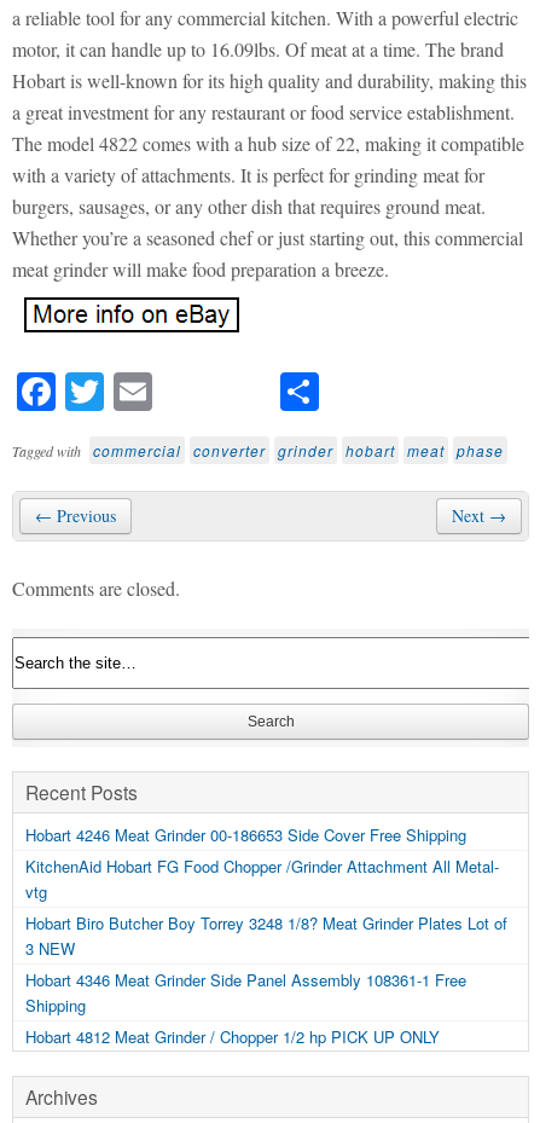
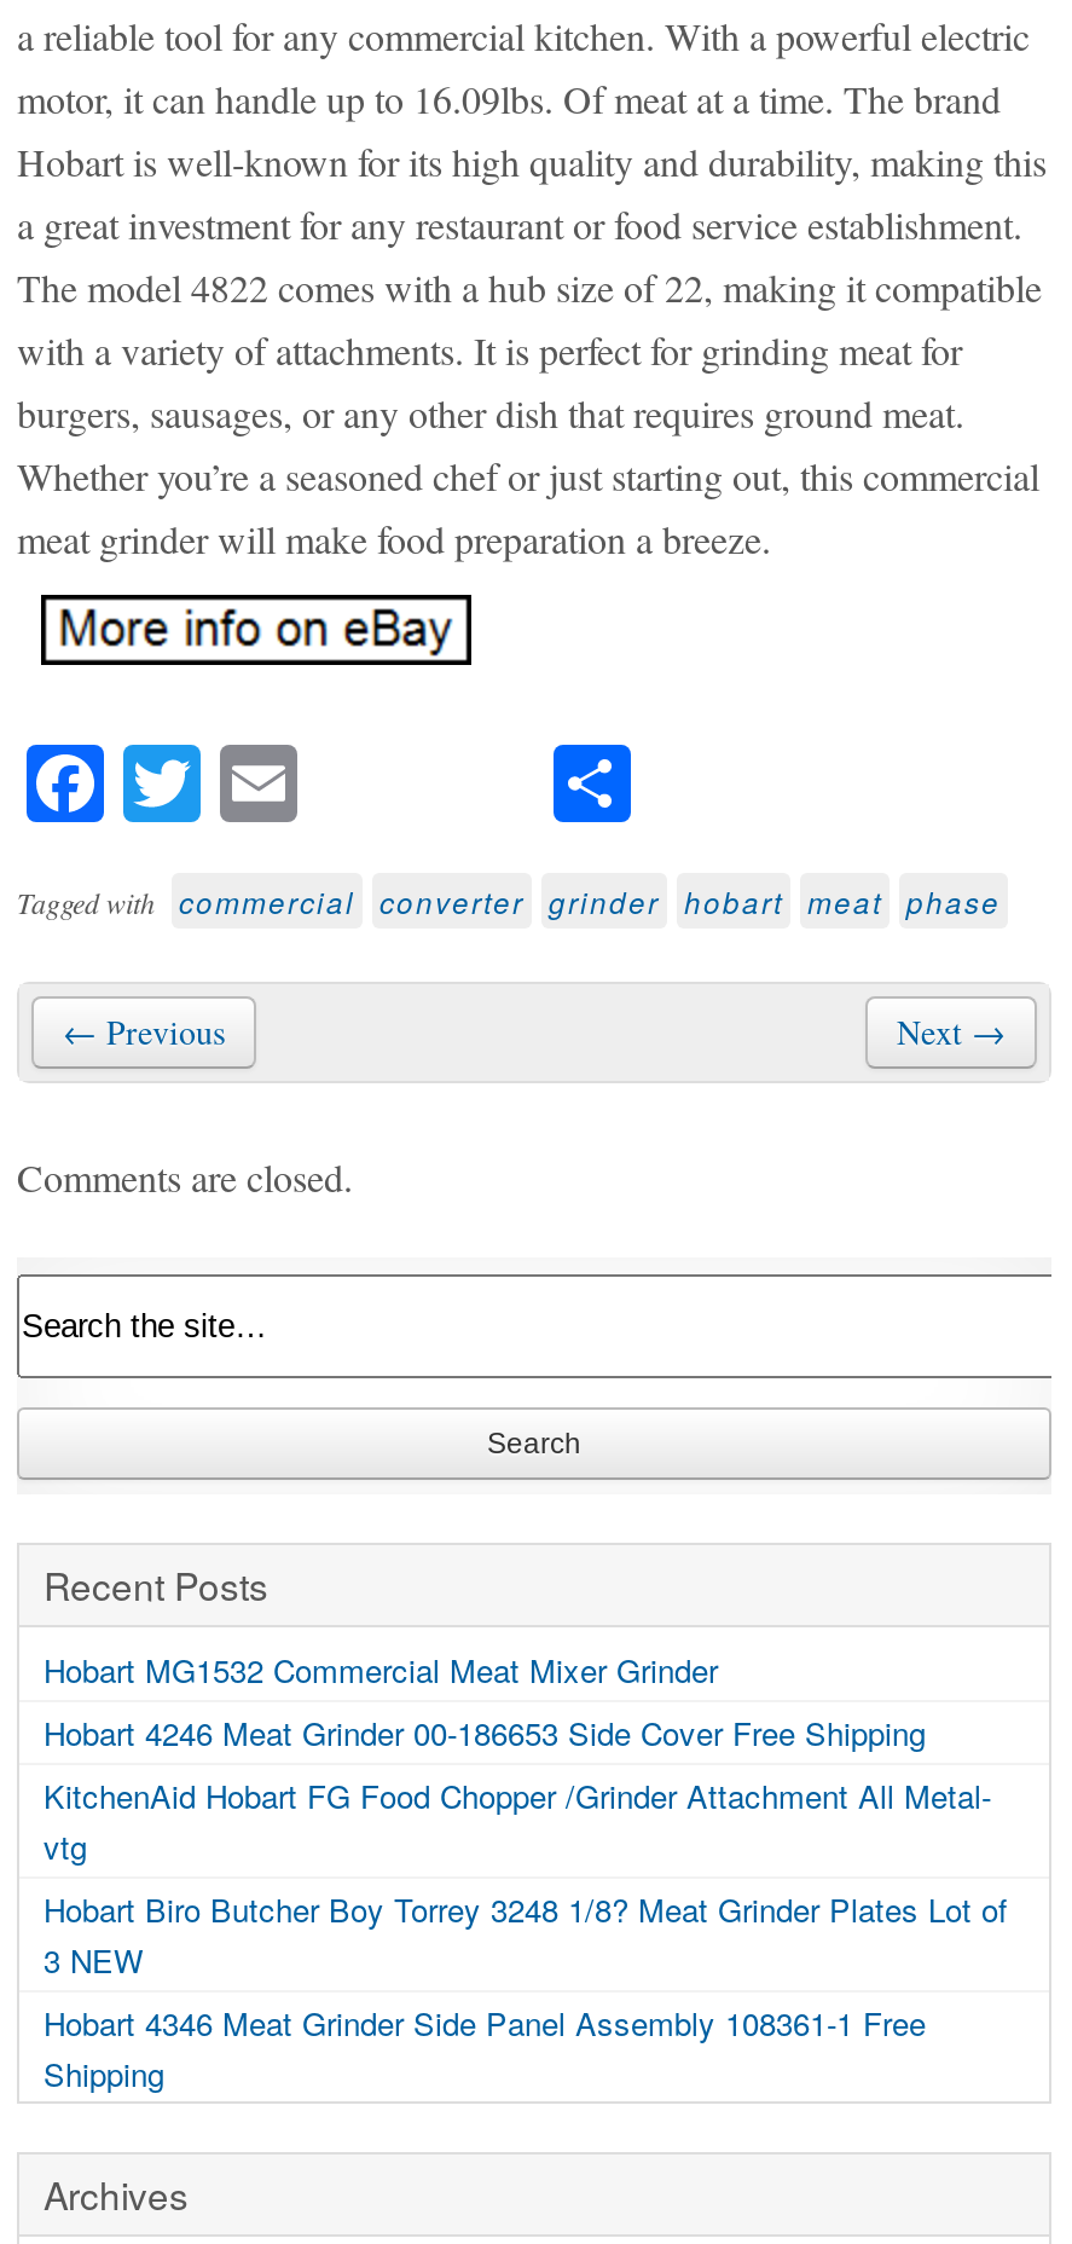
none -> [44,1647,718,1693] Hobart MG1532 Commercial Meat Mixer Grinder
moved [25,823,507,1016] -> [44,1709,1008,2095]: Hobart 4246 Meat Grinder 00-186653 Side Cover Free Shipping | KitchenAid Hobart FG Food Chopper /Grinder Attachment All Metal- | vtg | Hobart Biro Butcher Boy Torrey 3248 1/8? Meat Grinder Plates Lot of | 3 NEW | Hobart 4346 Meat Grinder Side Panel Assembly 108361-1 Free | Shipping
[25,1024,440,1047] Hobart 4812 Meat Grinder / Chopper 1/2 hp PICK UP ONLY -> none

